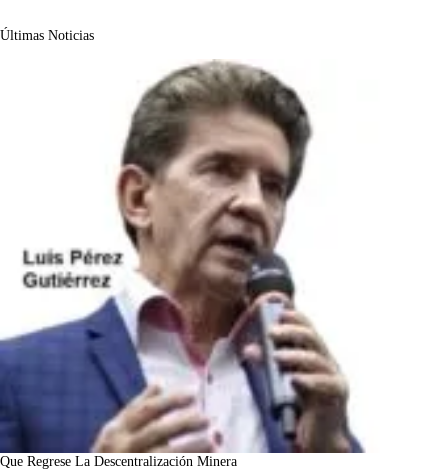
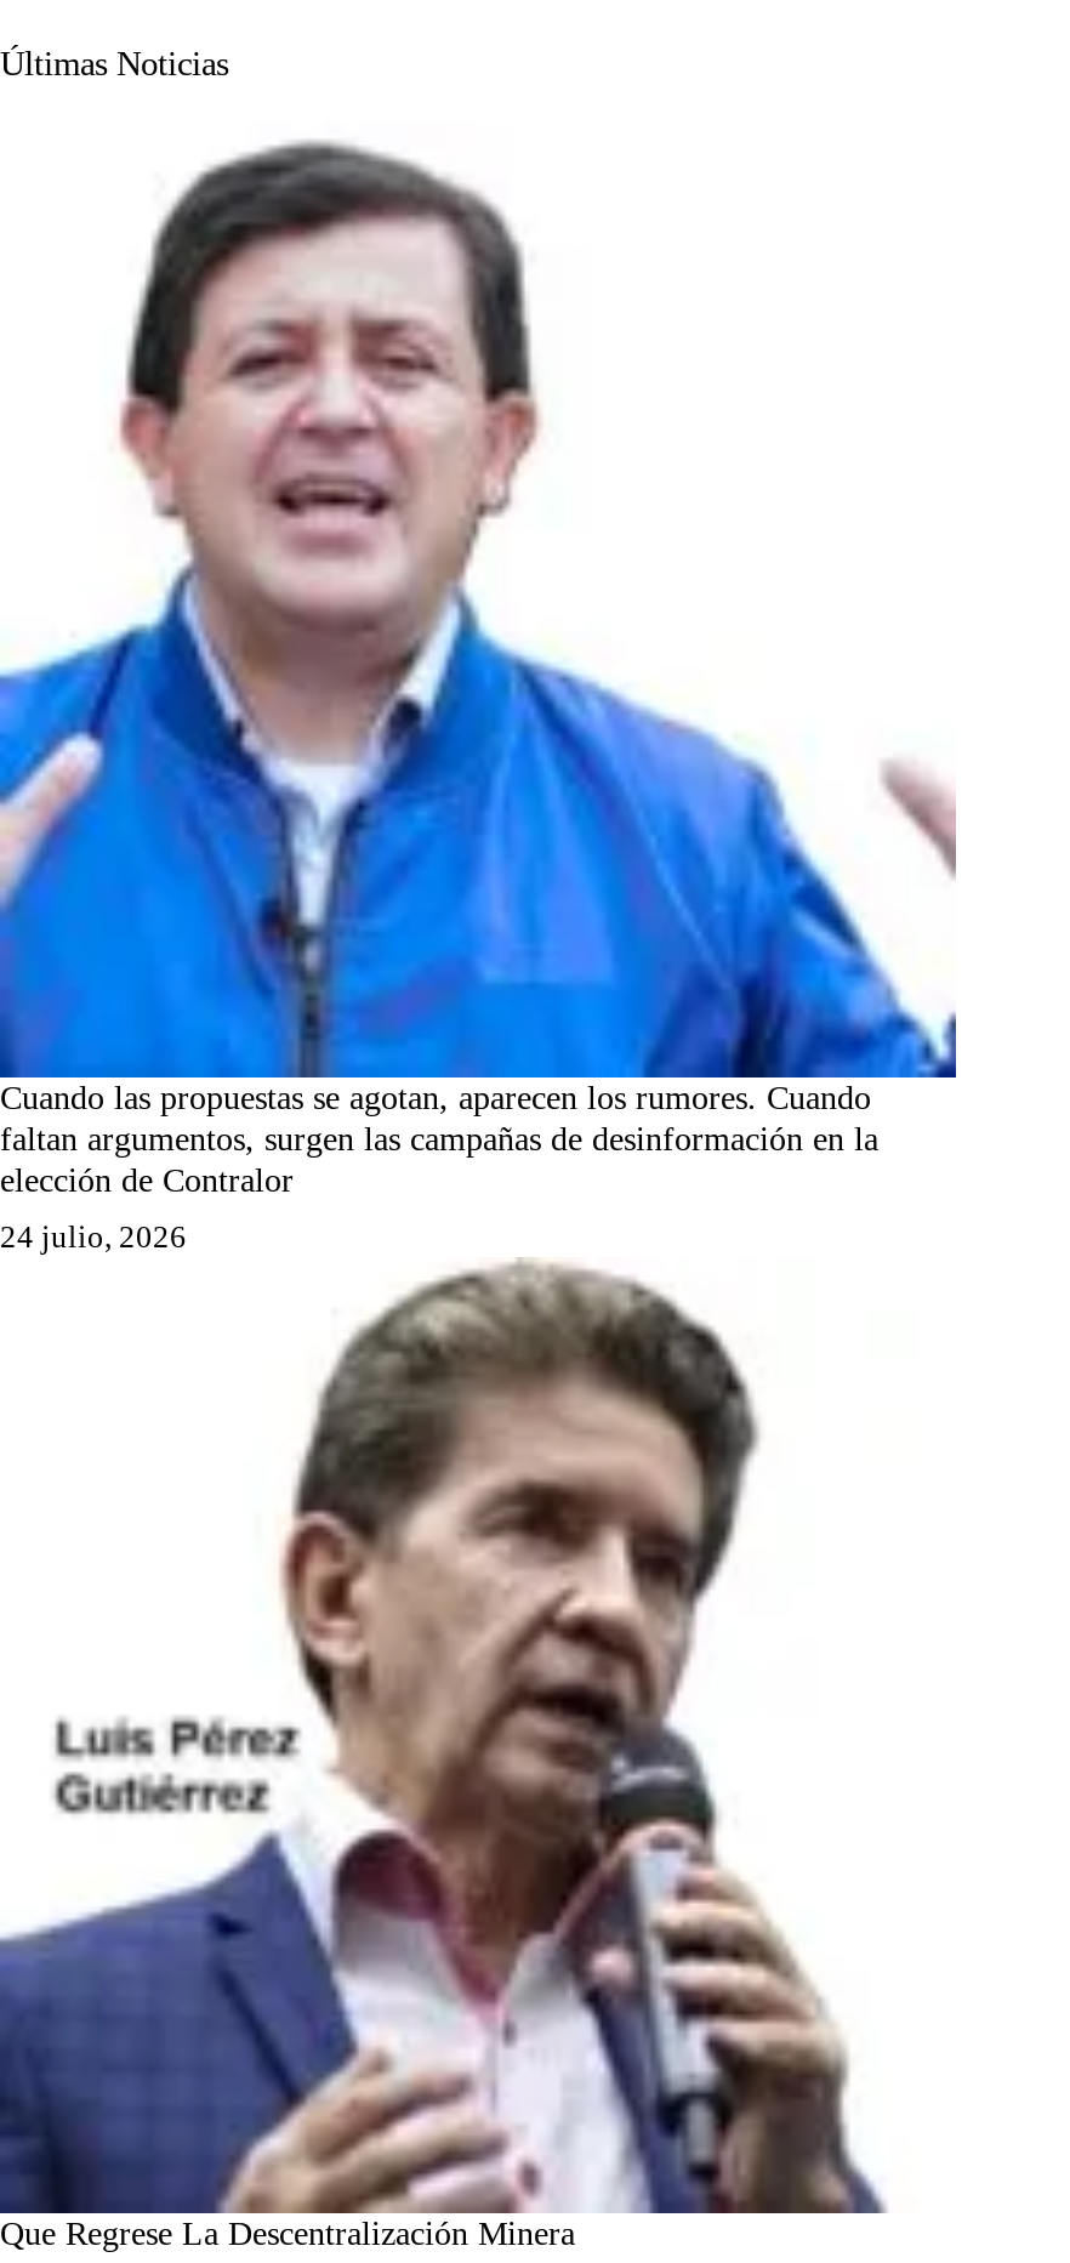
none -> [0,141,958,1254] [image] | Cuando las propuestas se agotan, aparecen los rumores. Cuando | faltan argumentos, surgen las campañas de desinformación en la | elección de Contralor | 24 julio, 2026

